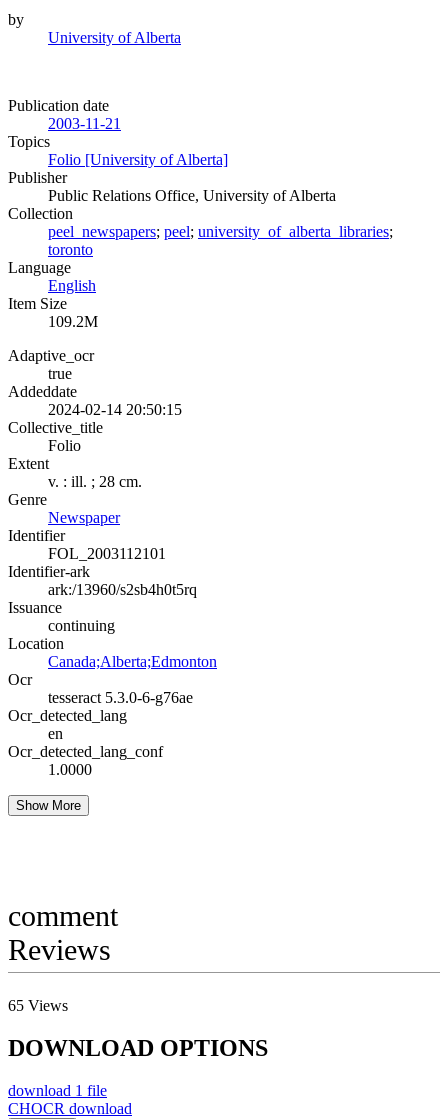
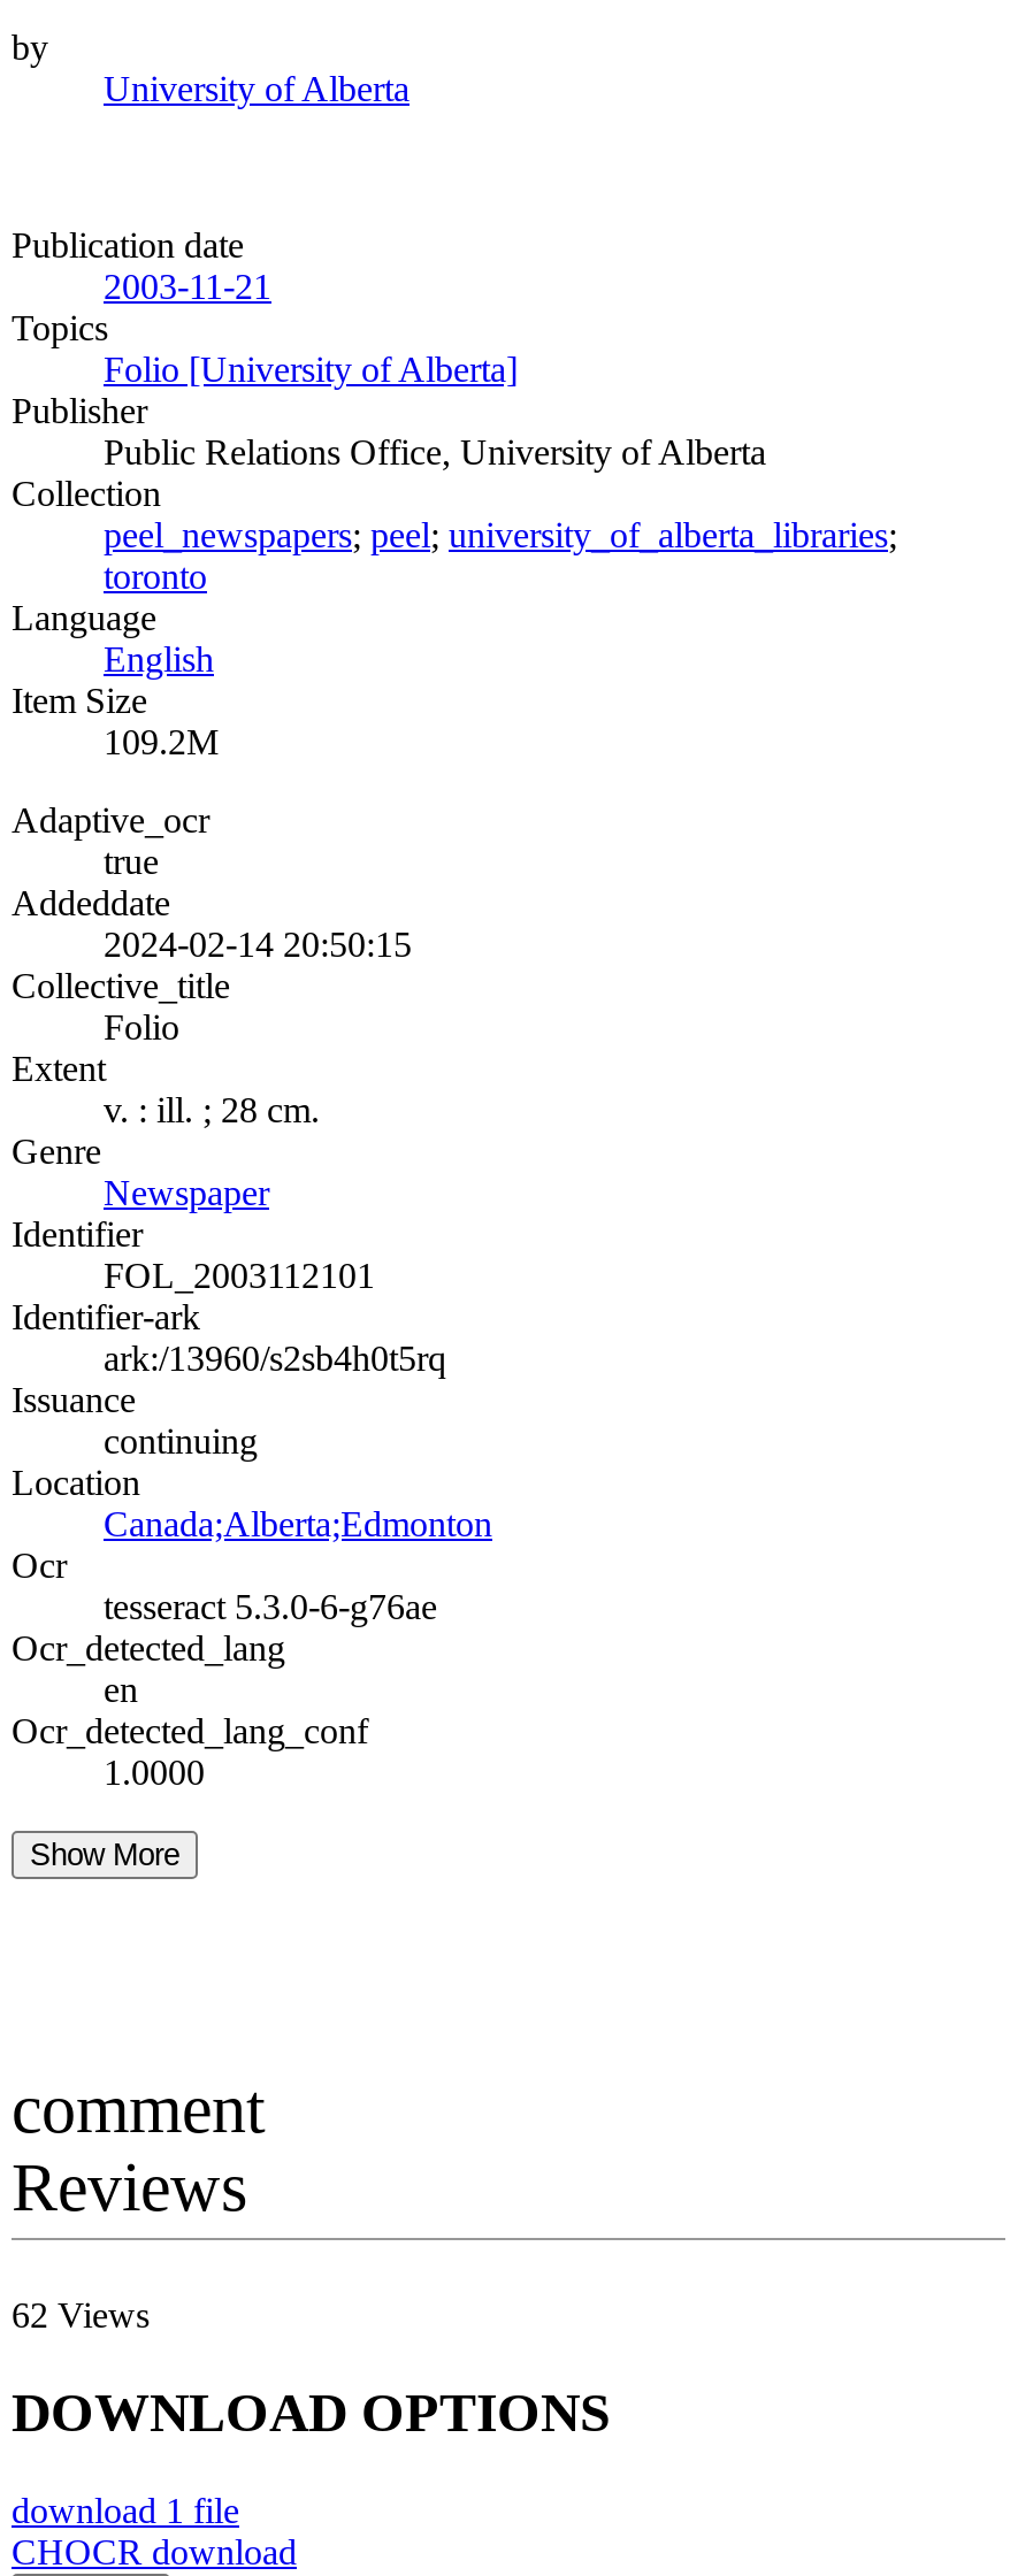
[8,997,68,1014] 65 Views -> [12,2296,150,2335] 62 Views

